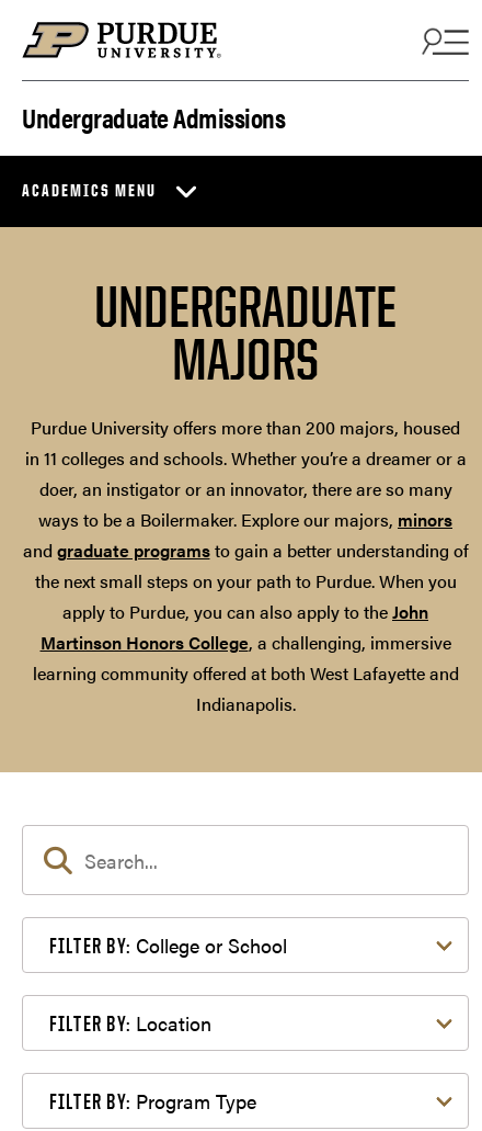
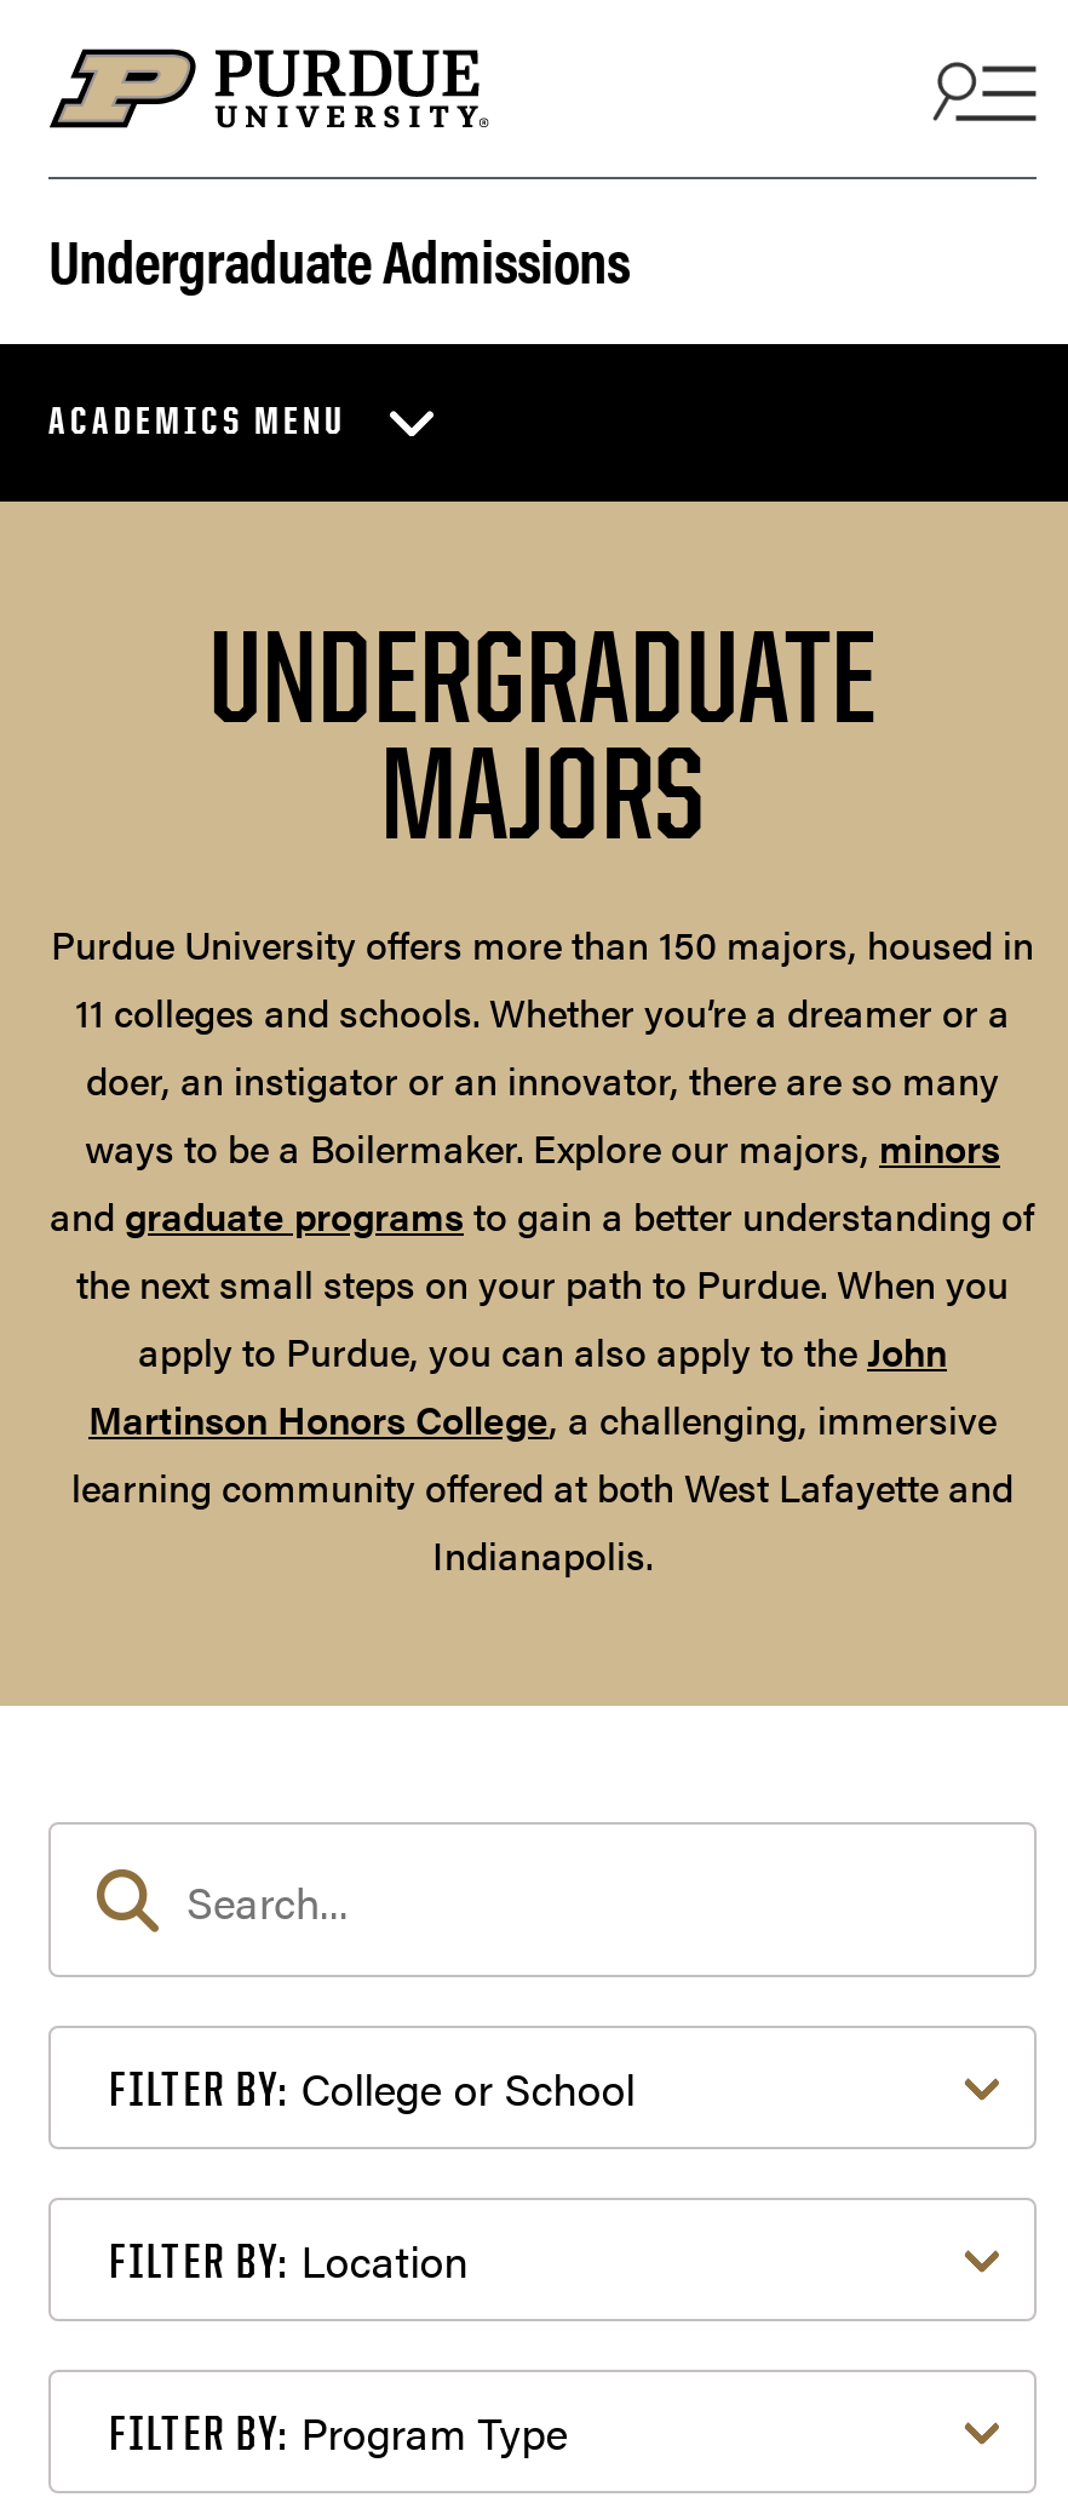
[25,415,466,471] Purdue University offers more than 200 majors, housed | in 11 colleges and schools. Whether you’re a dreamer or a -> [51,916,1034,1040] Purdue University offers more than 150 majors, housed in | 11 colleges and schools. Whether you’re a dreamer or a

